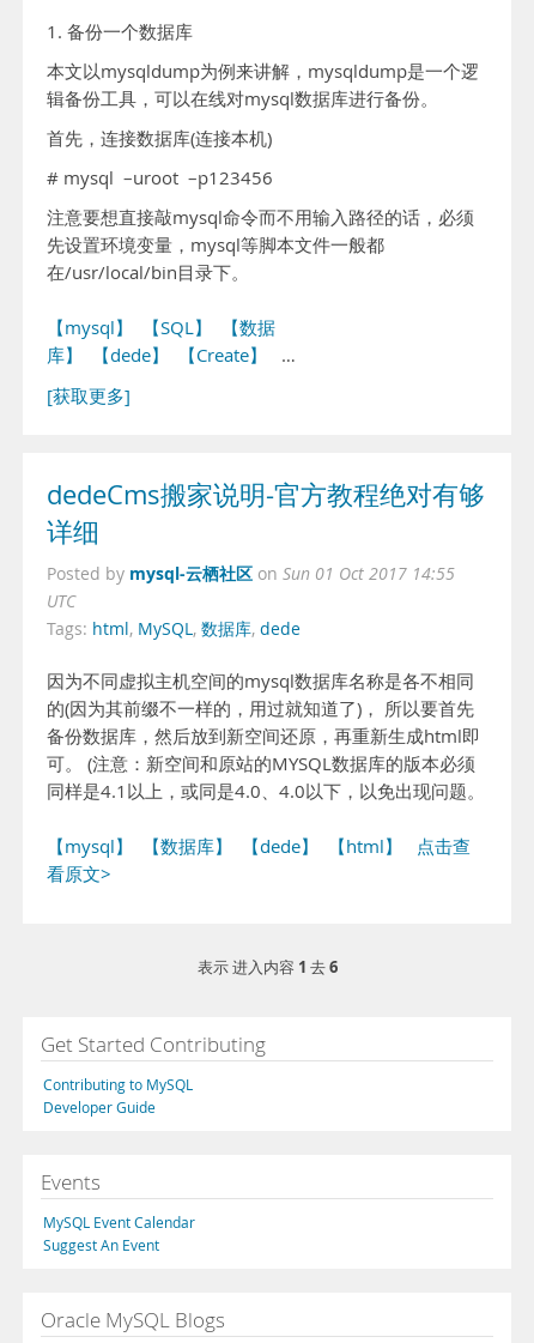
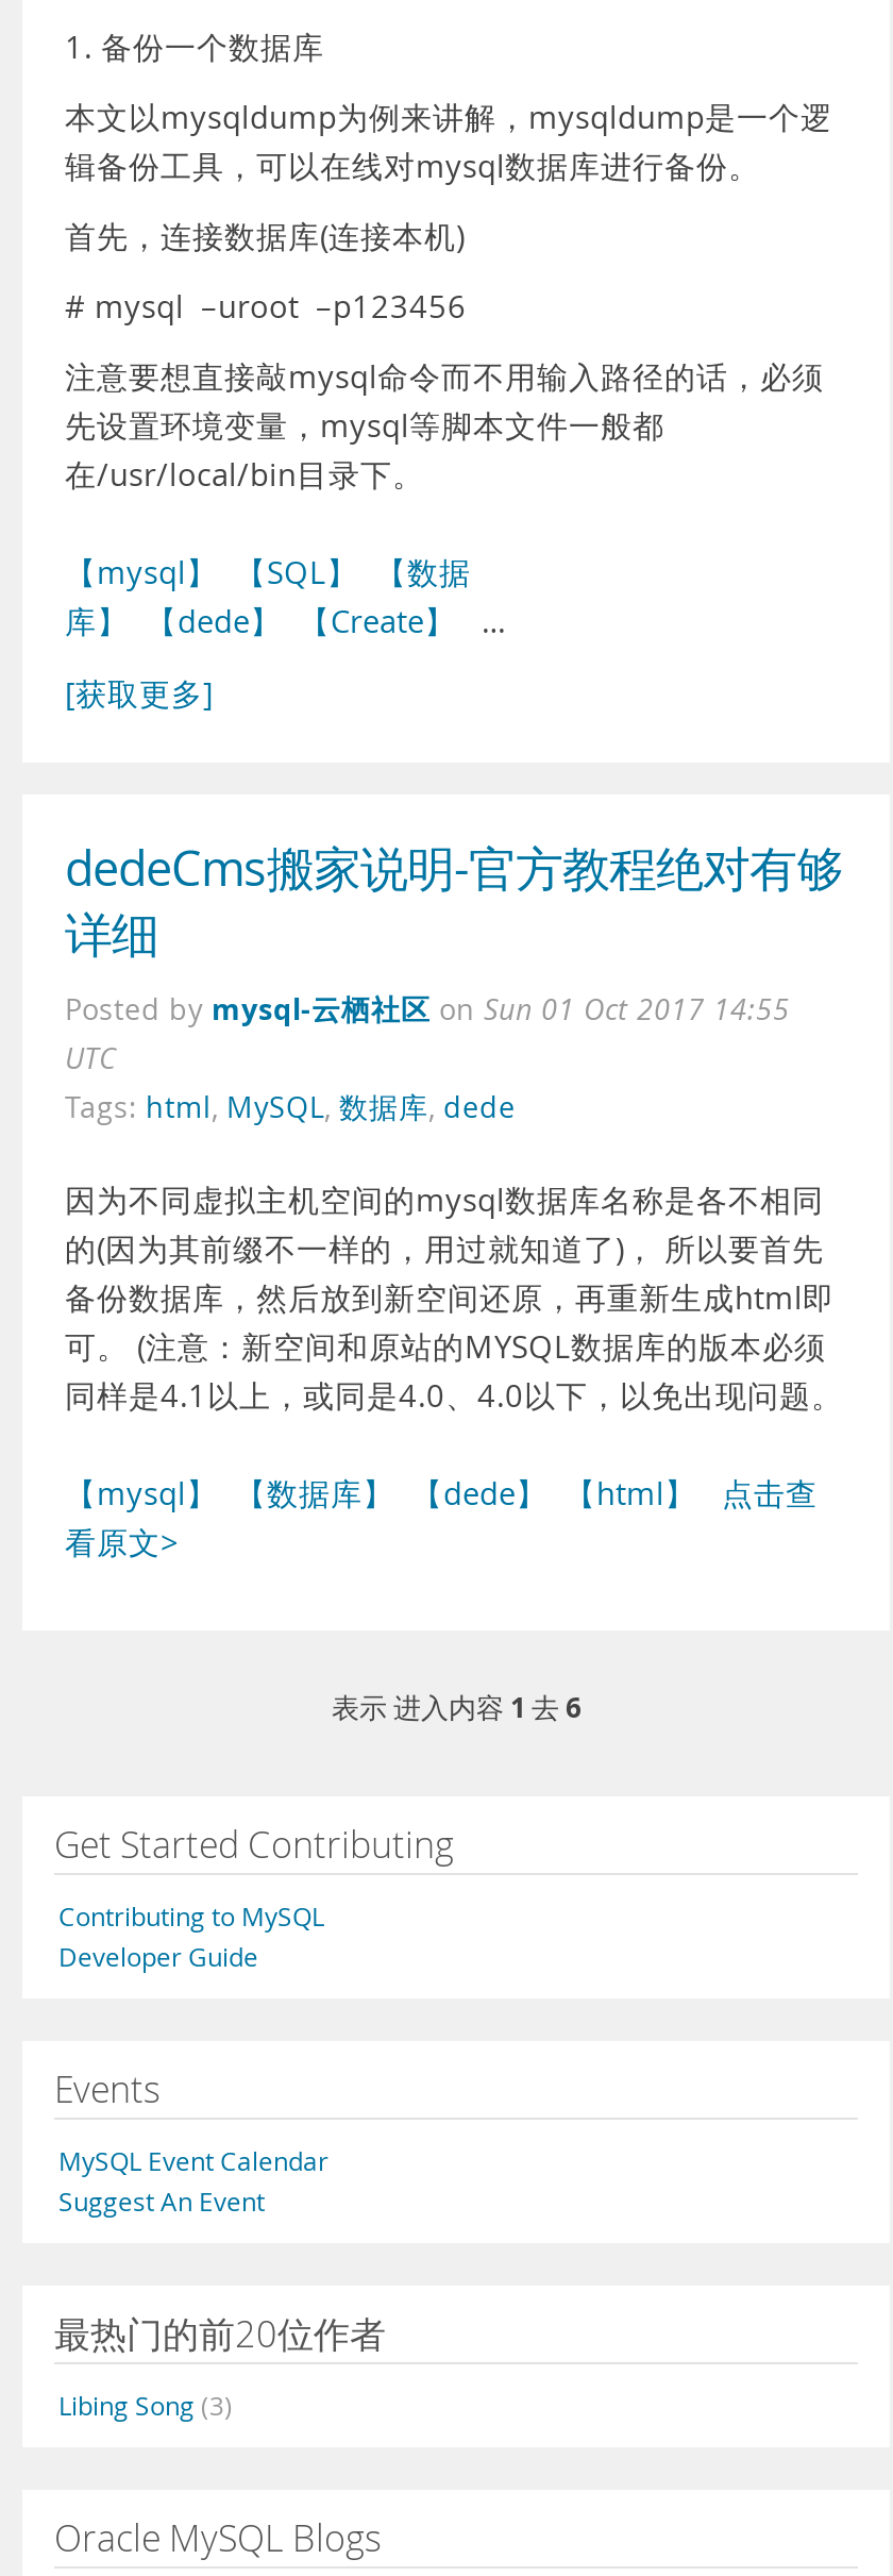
none -> [54,2309,386,2422] 最热门的前20位作者 | Libing Song (3)

